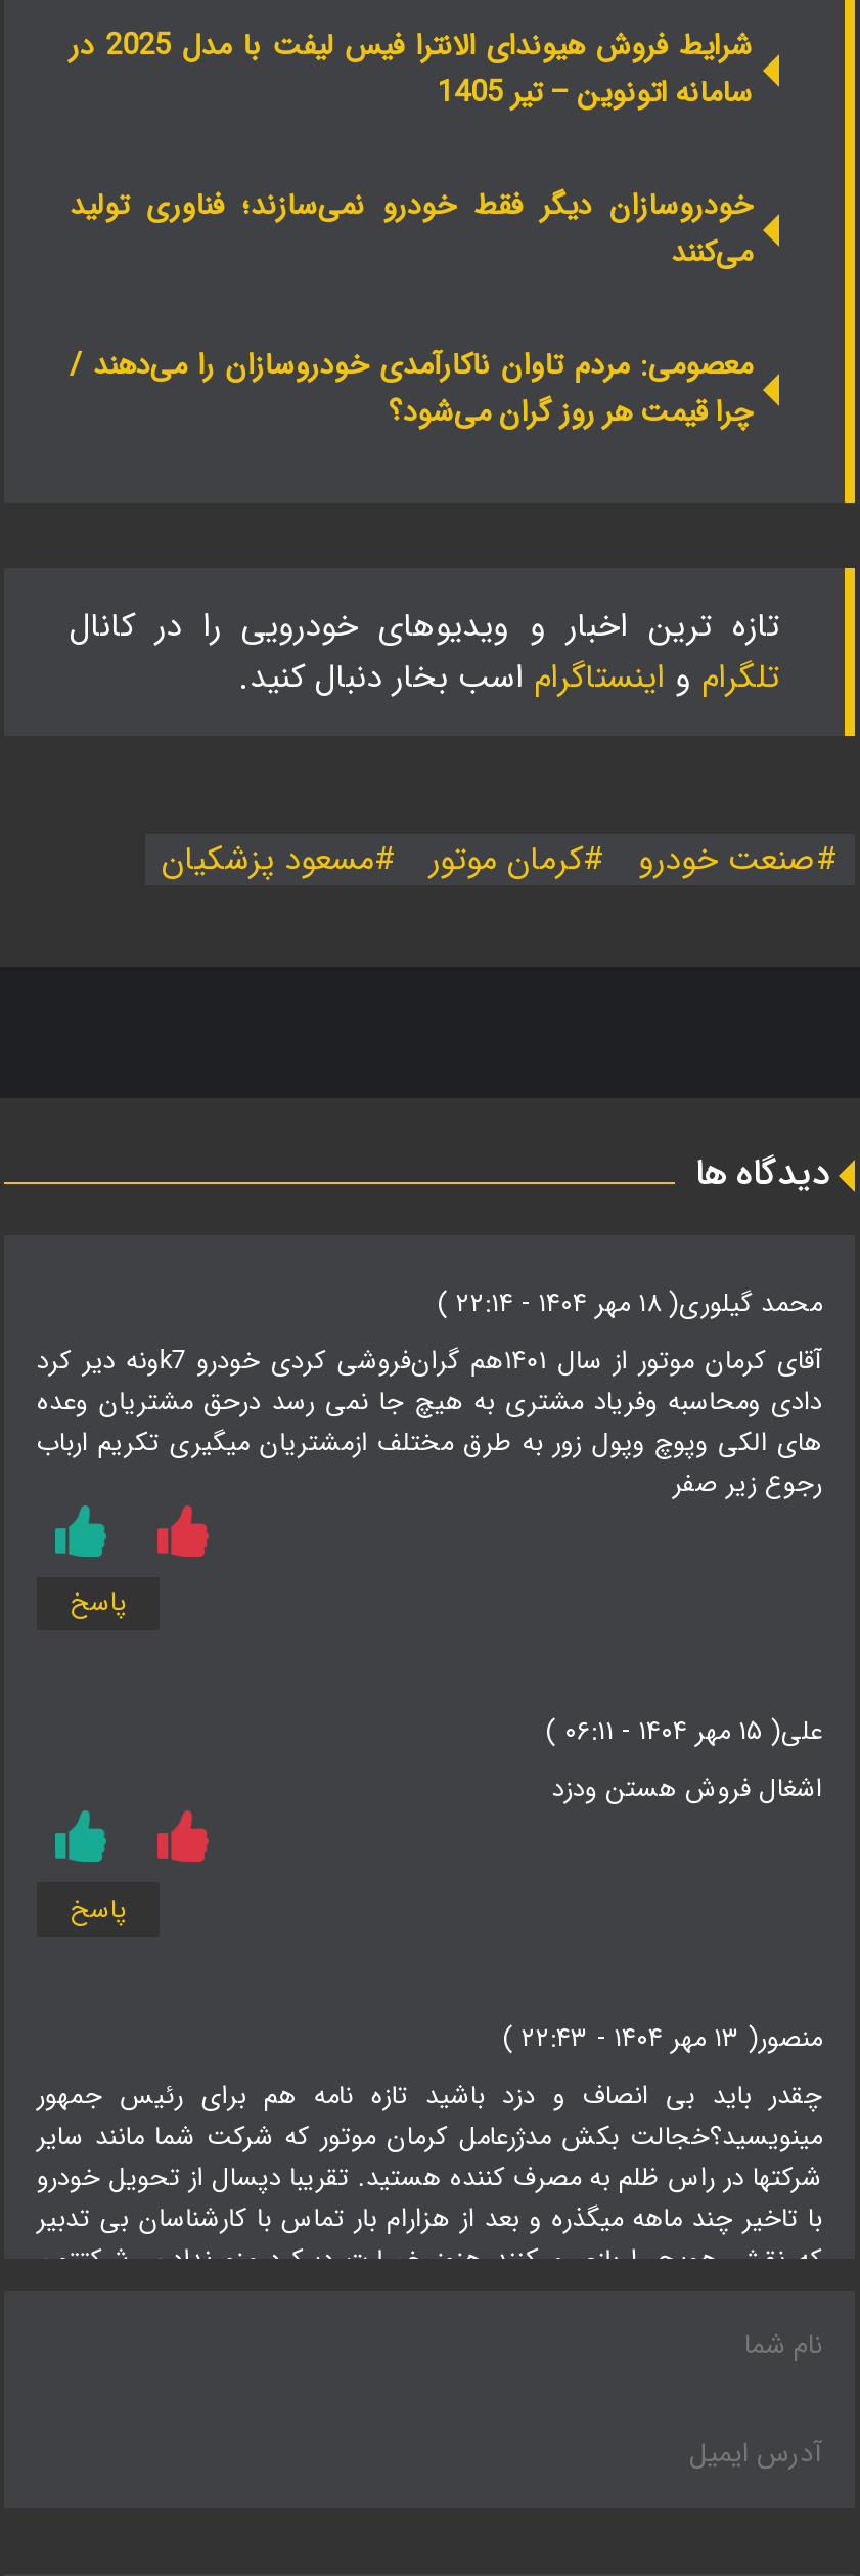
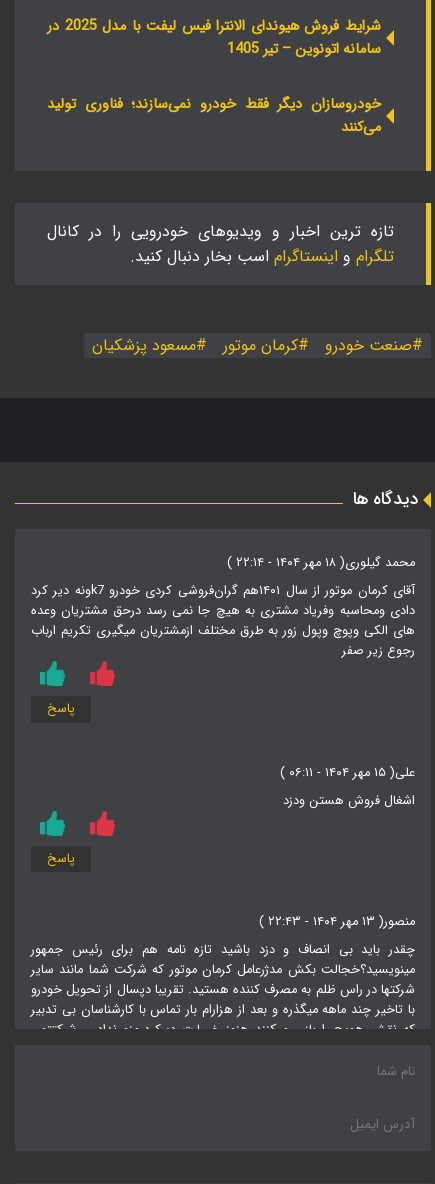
[70,343,753,437] معصومی: مردم تاوان ناکارآمدی خودروسازان را می‌دهند / | چرا قیمت هر روز گران می‌شود؟ -> none

